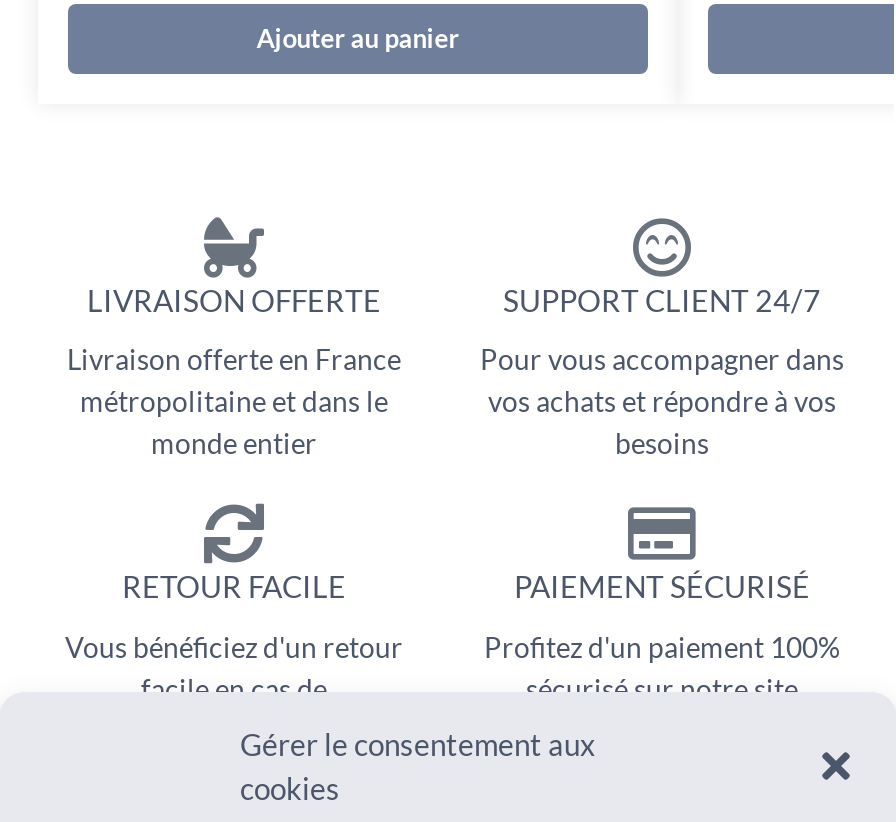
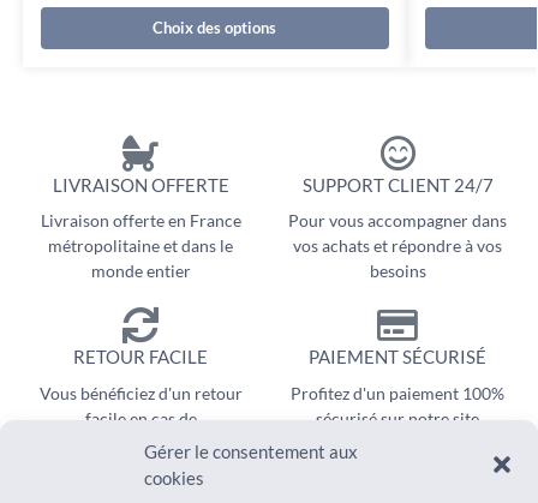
[256,21,458,53] Ajouter au panier -> [153,18,276,37] Choix des options

